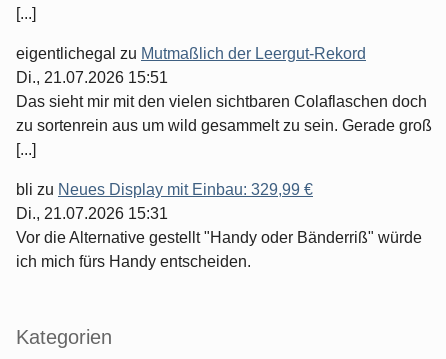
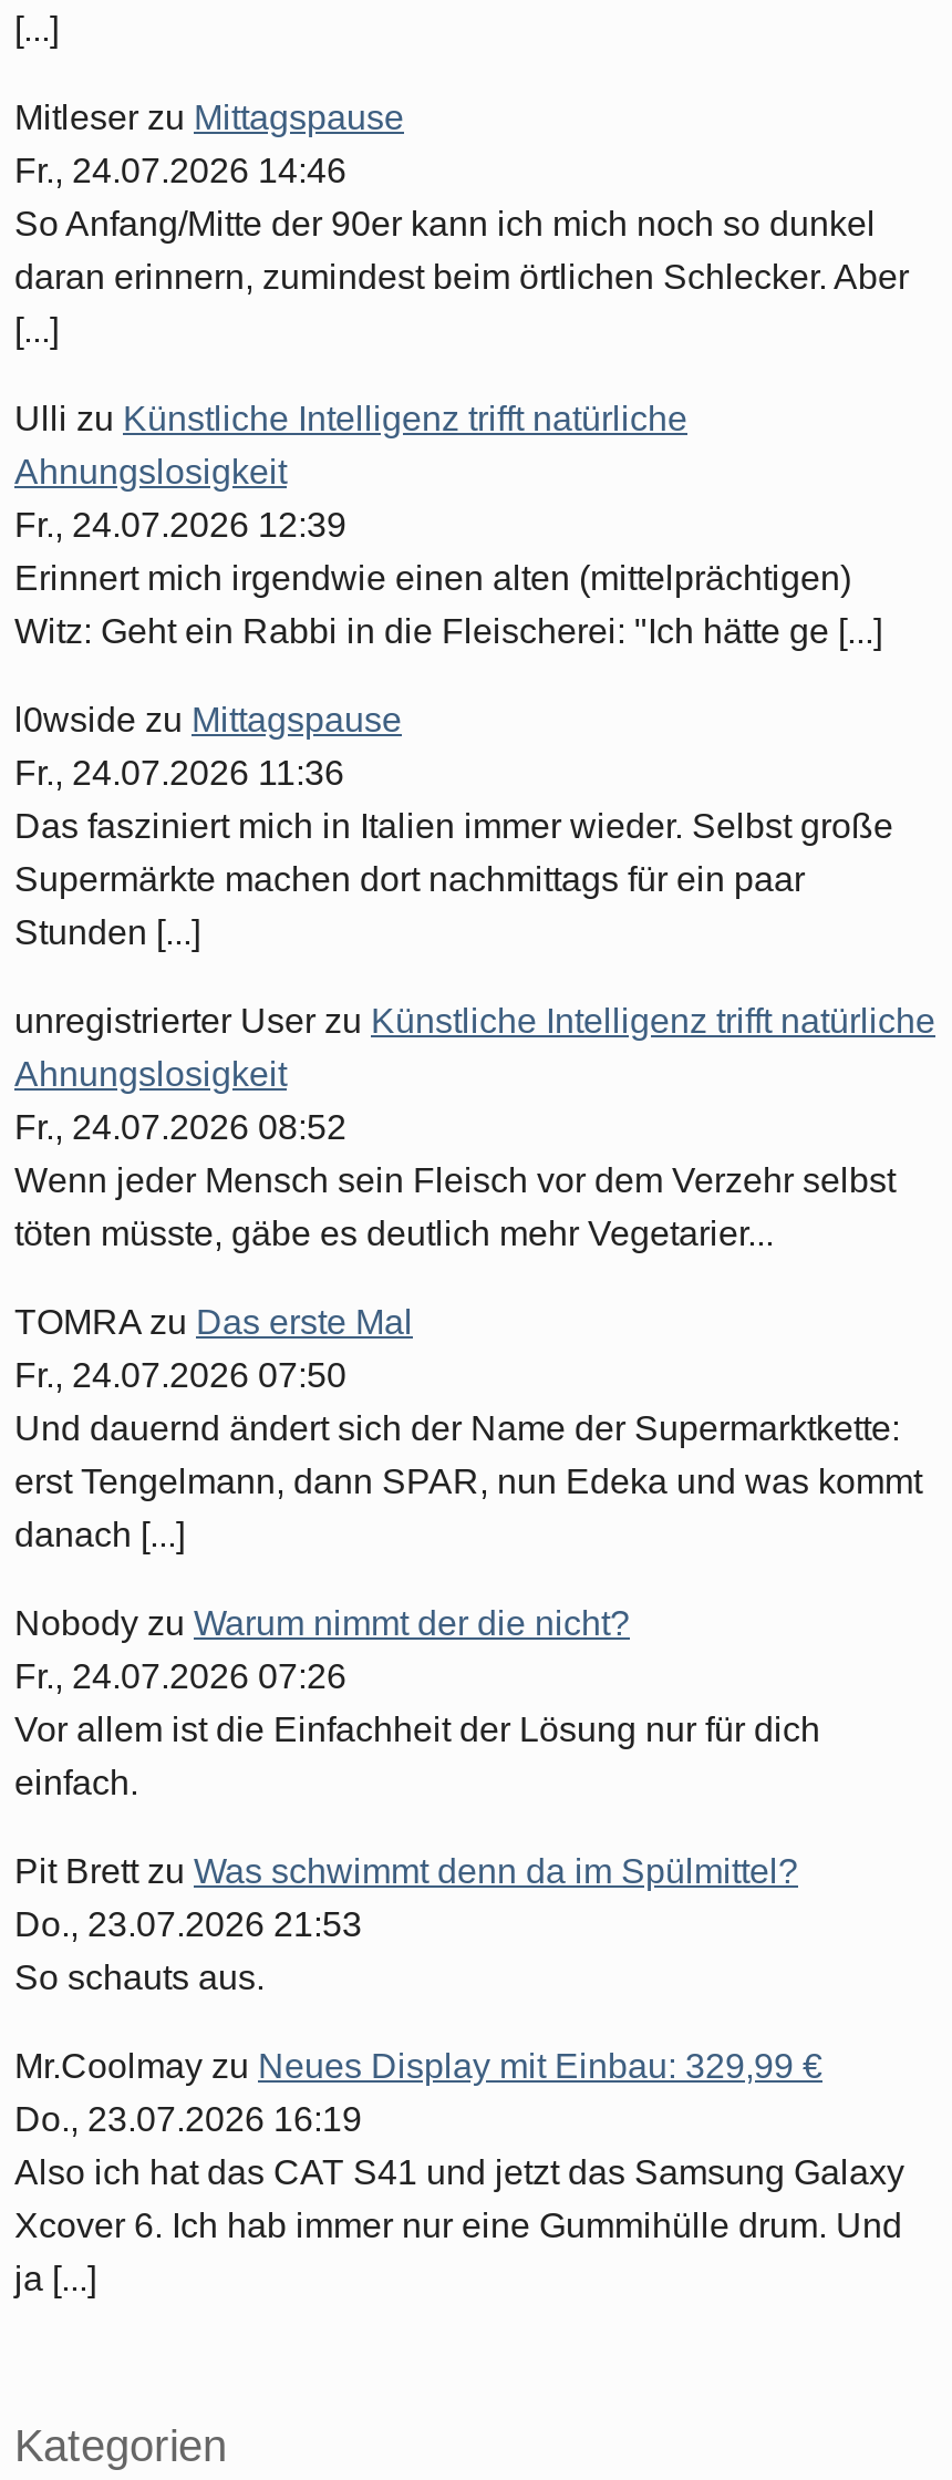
[16,45,432,134] eigentlichegal zu Mutmaßlich der Leergut-Rekord | Di., 21.07.2026 15:51 | Das sieht mir mit den vielen sichtbaren Colaflaschen doch | zu sortenrein aus um wild gesammelt zu sein. Gerade groß -> [14,98,909,295] Mitleser zu Mittagspause | Fr., 24.07.2026 14:46 | So Anfang/Mitte der 90er kann ich mich noch so dunkel | daran erinnern, zumindest beim örtlichen Schlecker. Aber
[16,181,422,270] bli zu Neues Display mit Einbau: 329,99 € | Di., 21.07.2026 15:31 | Vor die Alternative gestellt "Handy oder Bänderriß" würde | ich mich fürs Handy entscheiden. -> [14,399,935,2297] Ulli zu Künstliche Intelligenz trifft natürliche | Ahnungslosigkeit | Fr., 24.07.2026 12:39 | Erinnert mich irgendwie einen alten (mittelprächtigen) | Witz: Geht ein Rabbi in die Fleischerei: "Ich hätte ge [...] | l0wside zu Mittagspause | Fr., 24.07.2026 11:36 | Das fasziniert mich in Italien immer wieder. Selbst große | Supermärkte machen dort nachmittags für ein paar | Stunden [...] | unregistrierter User zu Künstliche Intelligenz trifft natürliche | Ahnungslosigkeit | Fr., 24.07.2026 08:52 | Wenn jeder Mensch sein Fleisch vor dem Verzehr selbst | töten müsste, gäbe es deutlich mehr Vegetarier... | TOMRA zu Das erste Mal | Fr., 24.07.2026 07:50 | Und dauernd ändert sich der Name der Supermarktkette: | erst Tengelmann, dann SPAR, nun Edeka und was kommt | danach [...] | Nobody zu Warum nimmt der die nicht? | Fr., 24.07.2026 07:26 | Vor allem ist die Einfachheit der Lösung nur für dich | einfach. | Pit Brett zu Was schwimmt denn da im Spülmittel? | Do., 23.07.2026 21:53 | So schauts aus. | Mr.Coolmay zu Neues Display mit Einbau: 329,99 € | Do., 23.07.2026 16:19 | Also ich hat das CAT S41 und jetzt das Samsung Galaxy | Xcover 6. Ich hab immer nur eine Gummihülle drum. Und | ja [...]

